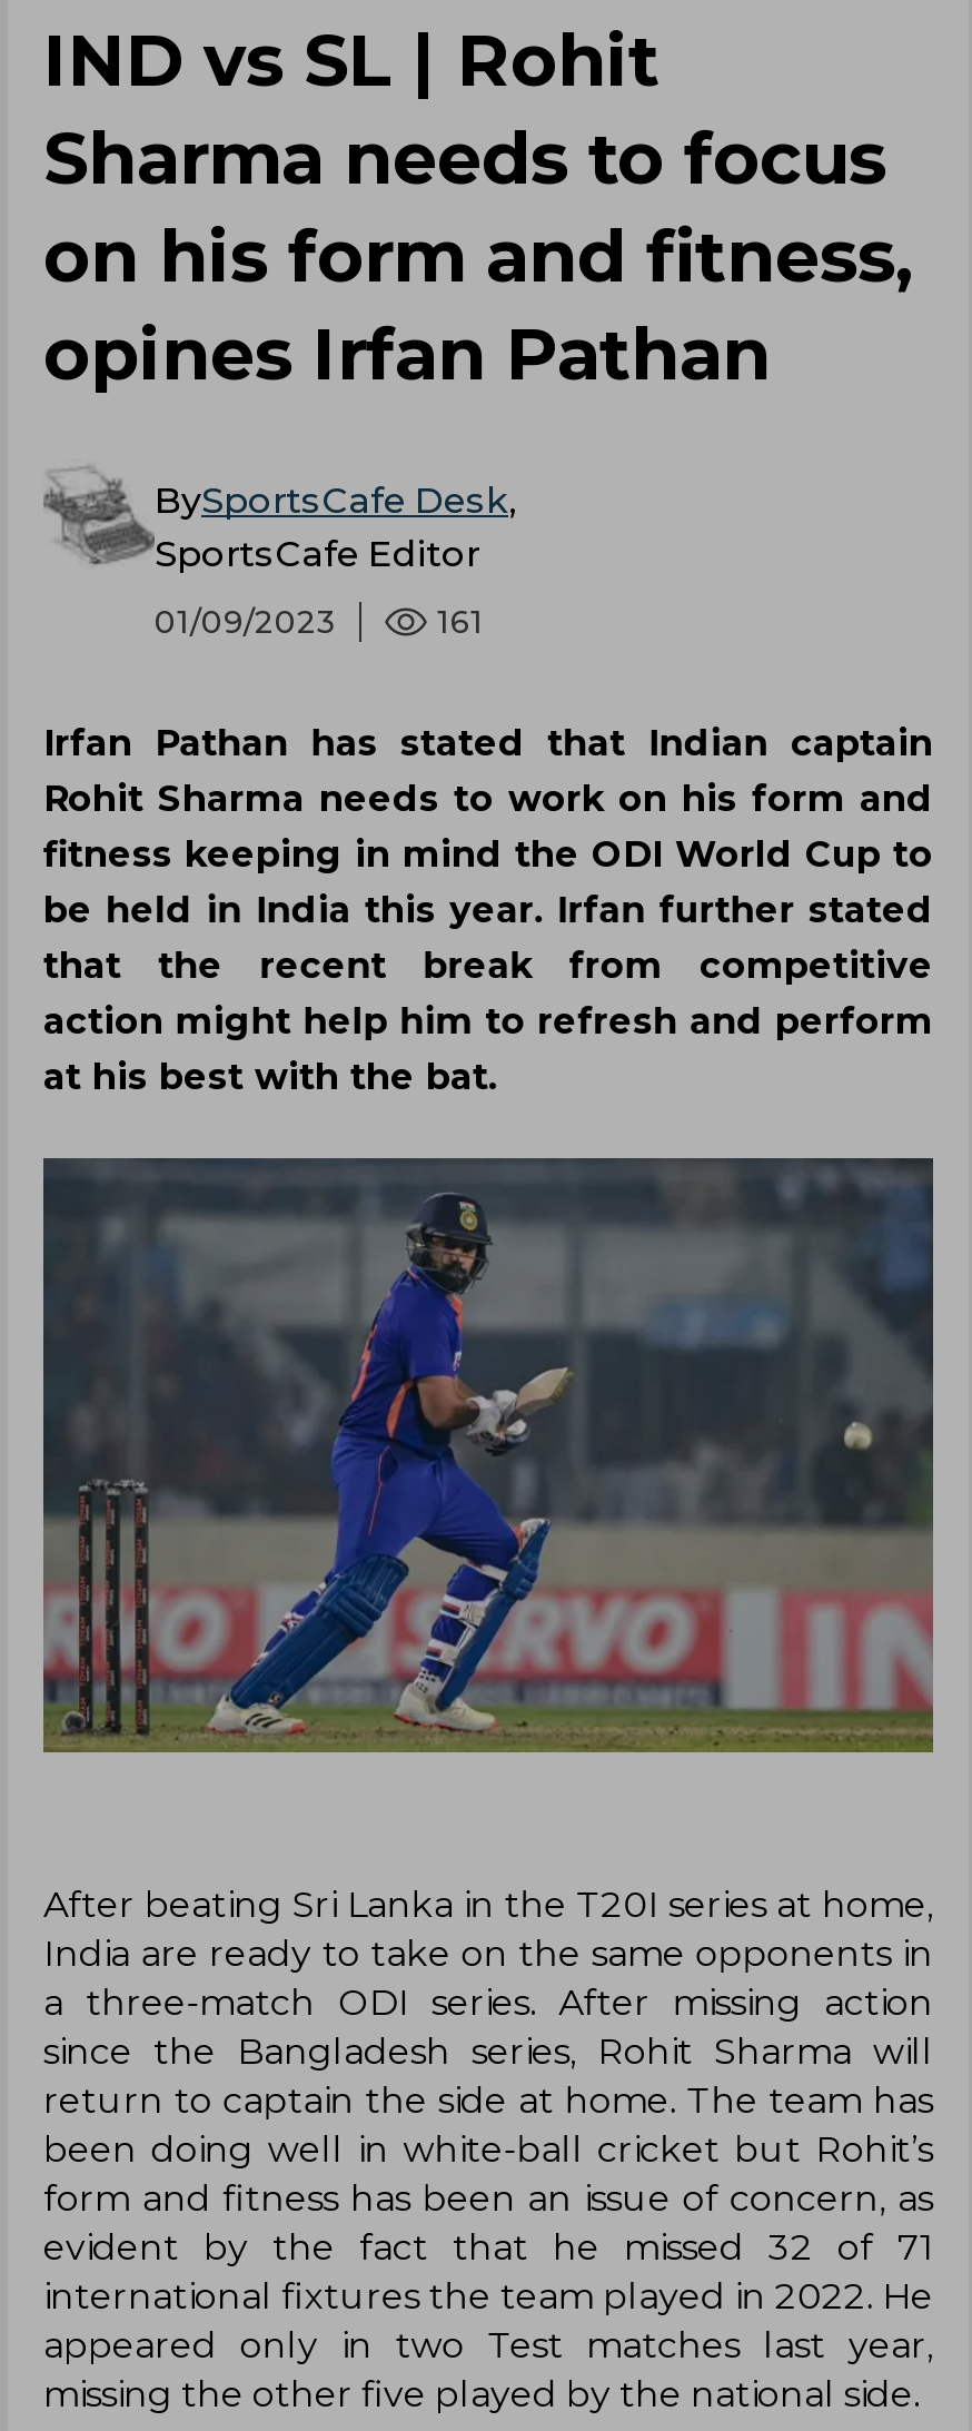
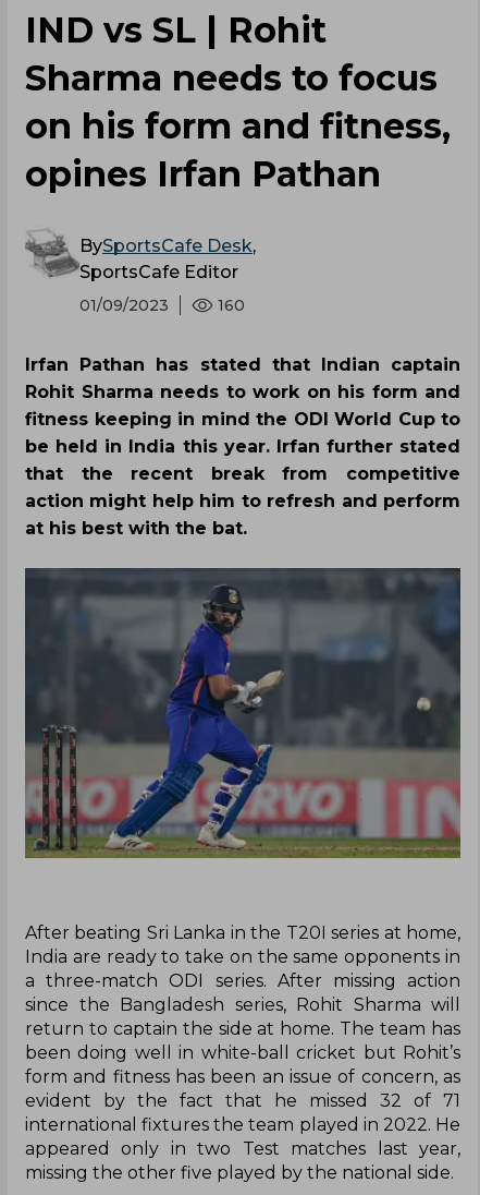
[437,602,484,642] 161 -> [218,295,245,315] 160

